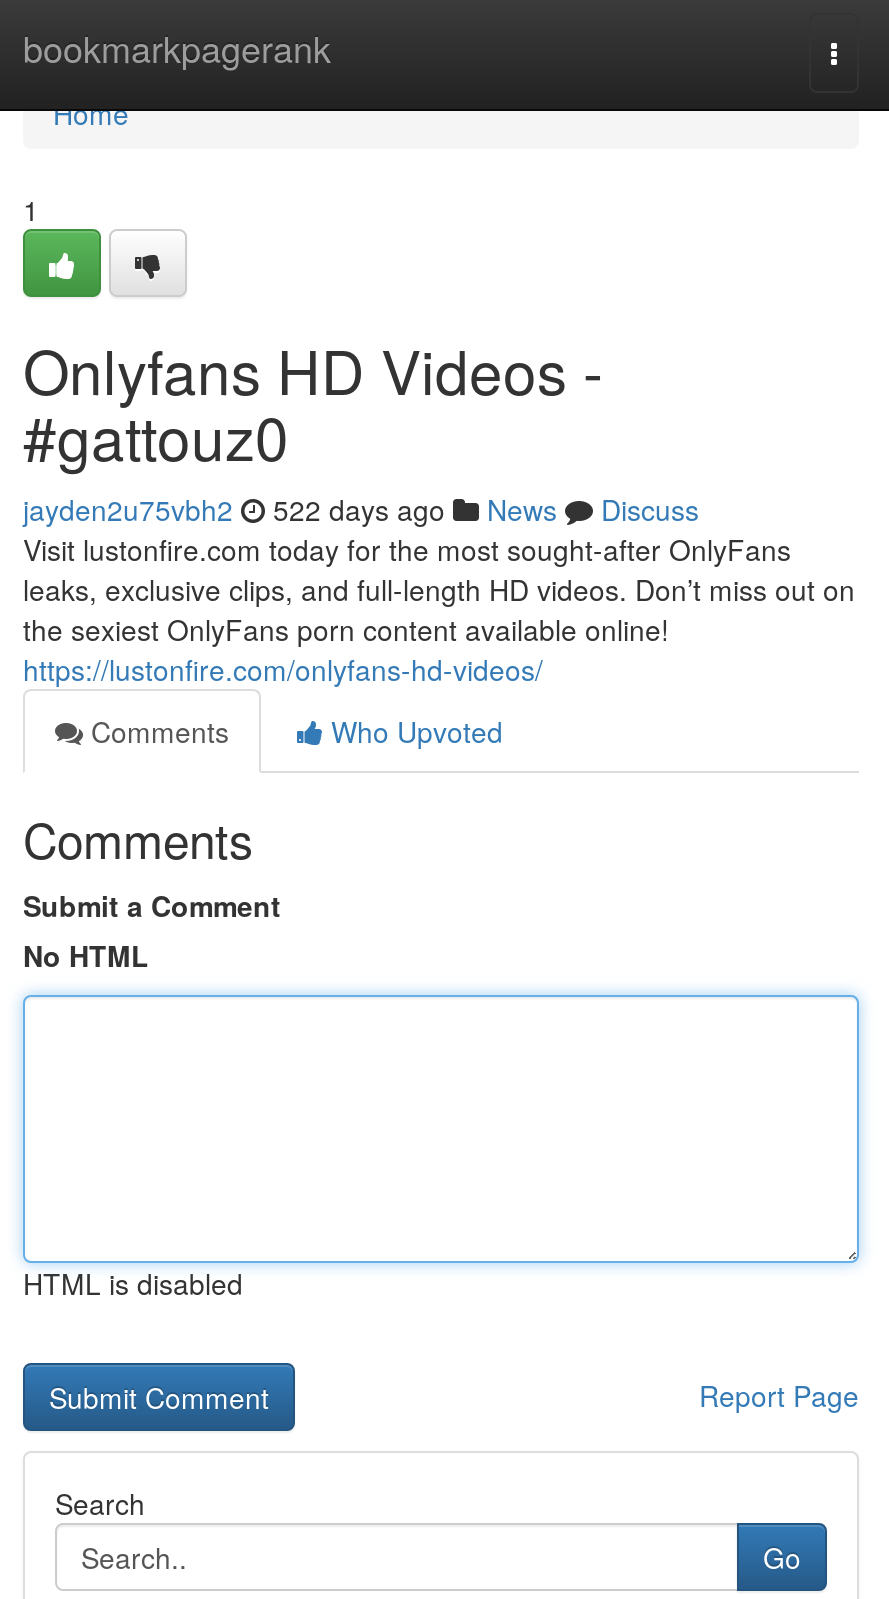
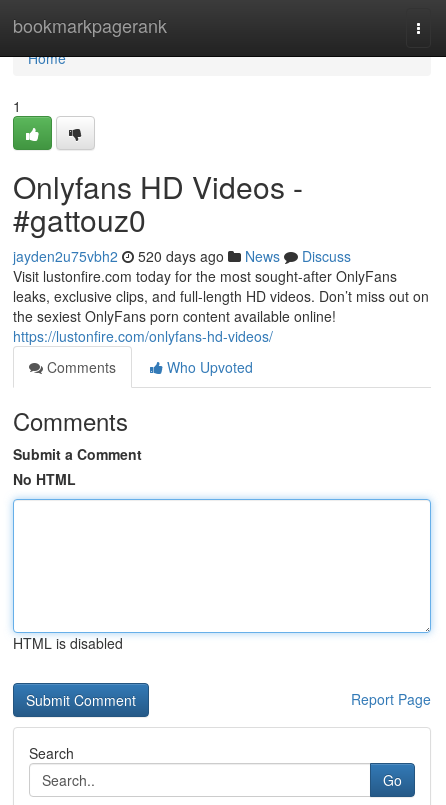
[23,489,699,529] jayden2u75vbh2 522 days ago News Discuss -> [13,246,351,266] jayden2u75vbh2 520 days ago News Discuss

